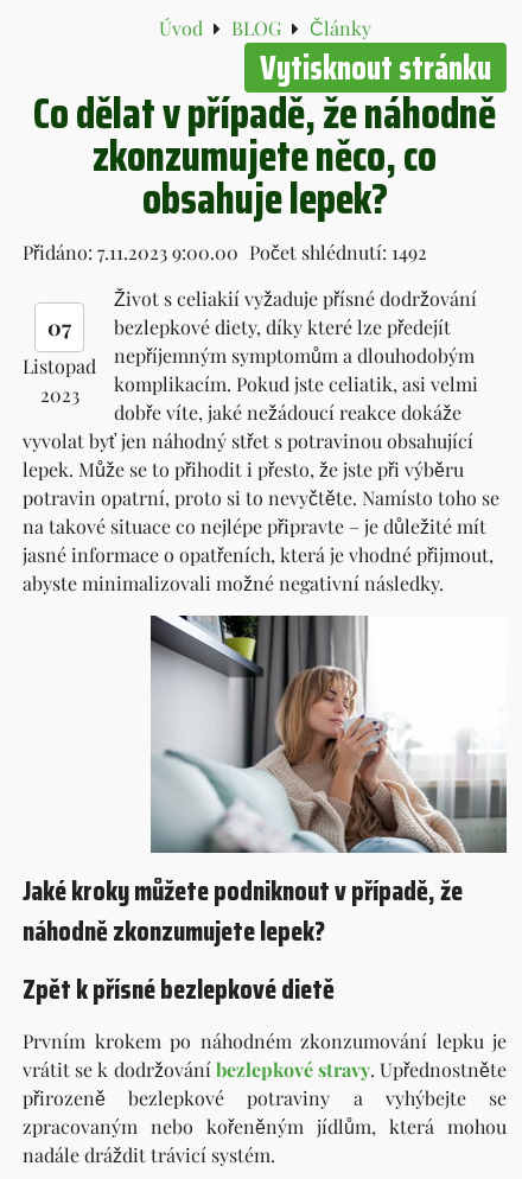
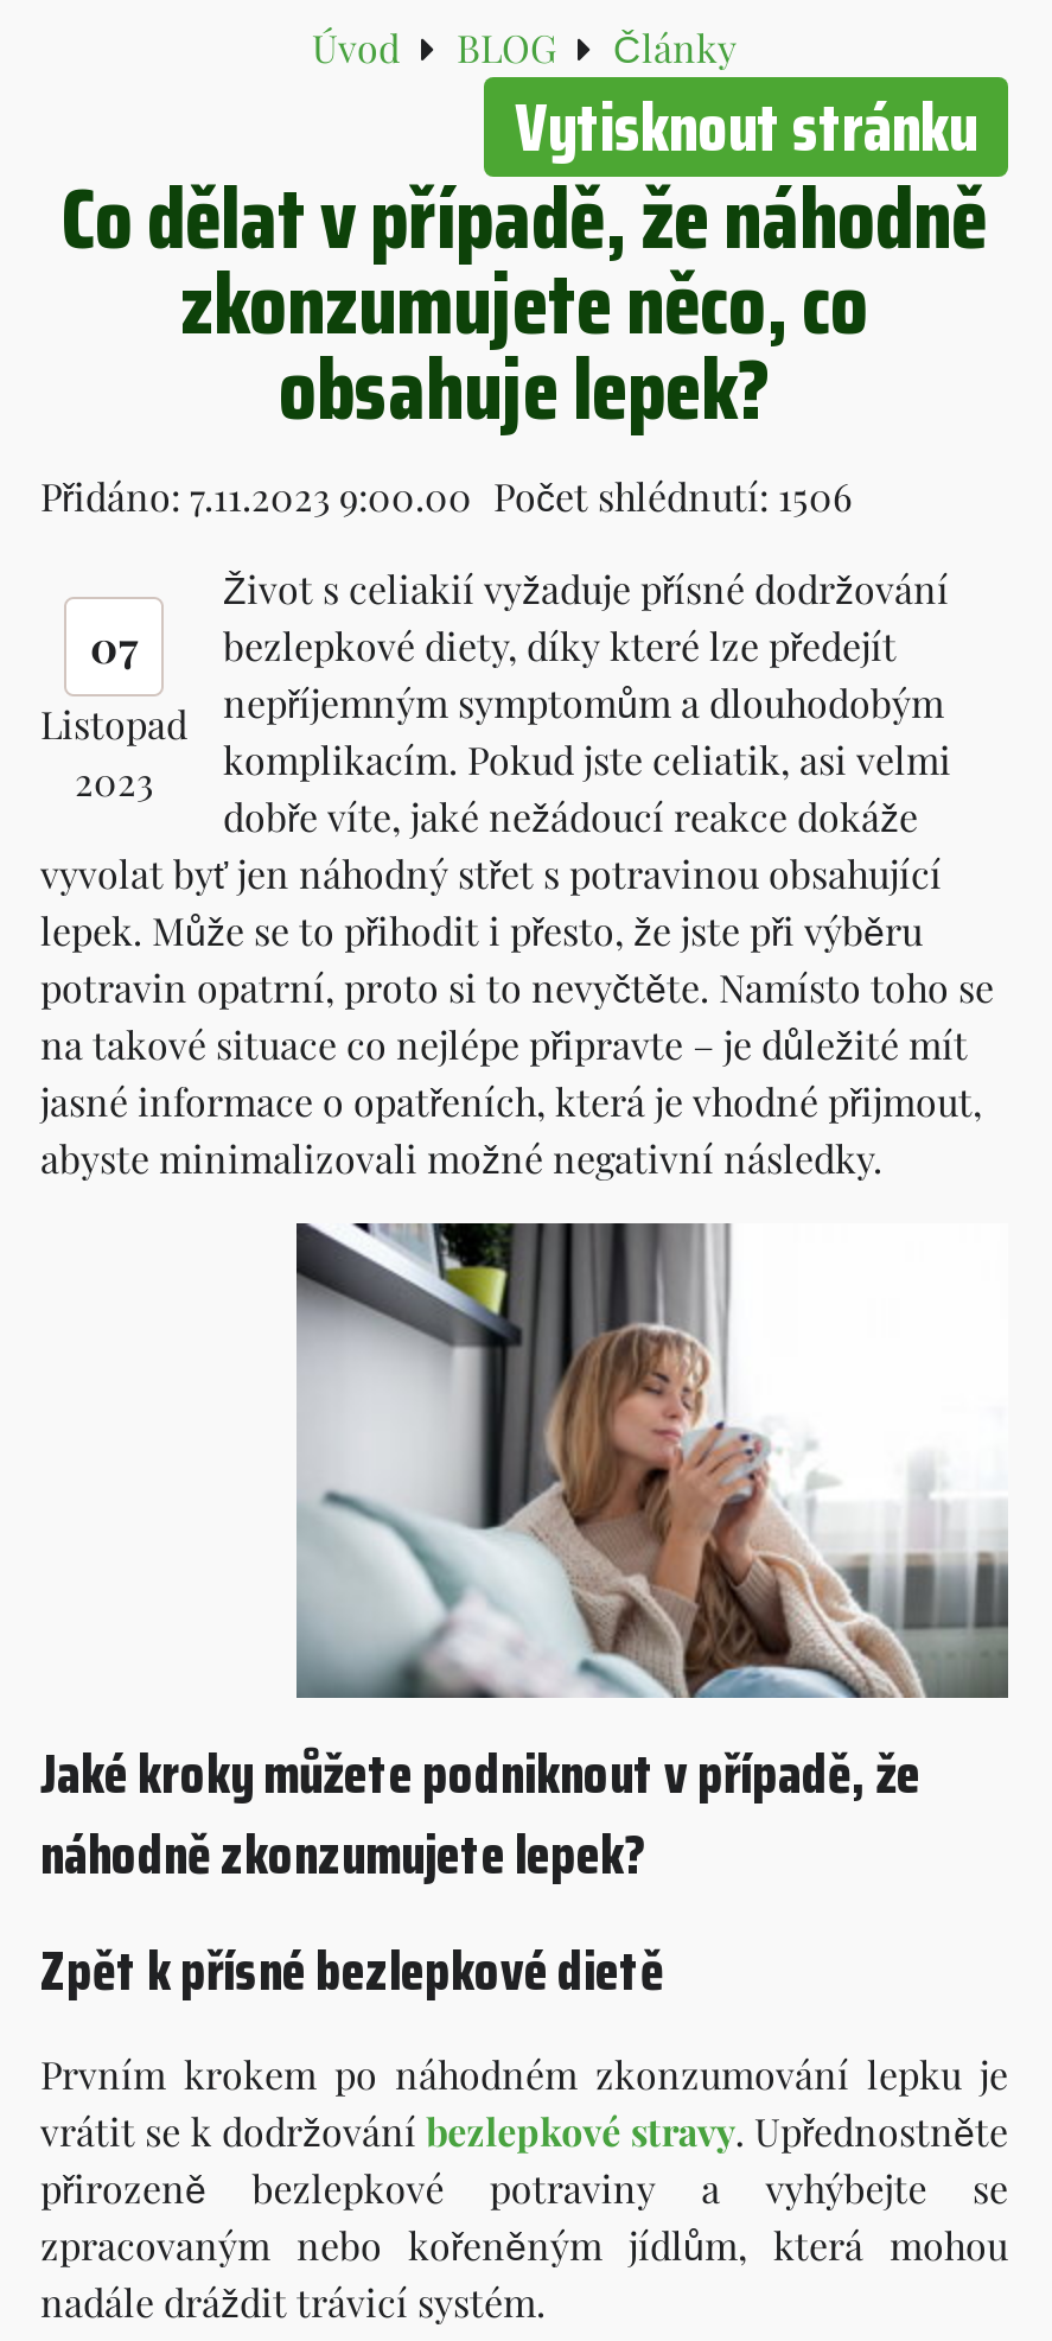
[23,239,427,264] Přidáno: 7.11.2023 9:00.00 Počet shlédnutí: 1492 -> [40,470,852,520] Přidáno: 7.11.2023 9:00.00 Počet shlédnutí: 1506

